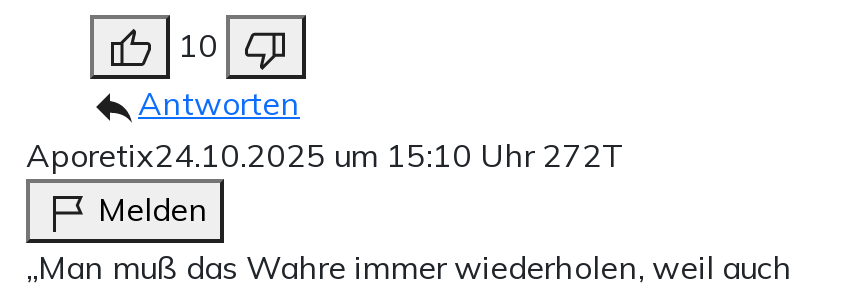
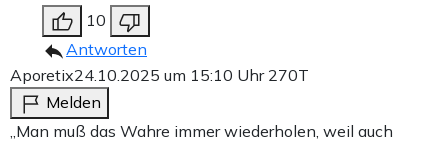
[26,135,624,175] Aporetix24.10.2025 um 15:10 Uhr 272T -> [10,65,309,85] Aporetix24.10.2025 um 15:10 Uhr 270T

